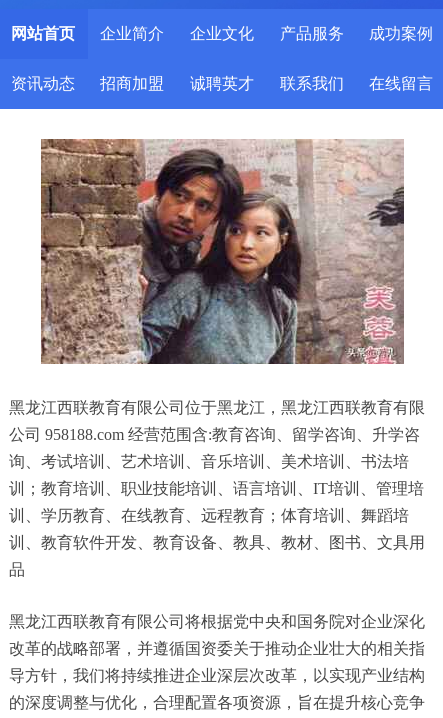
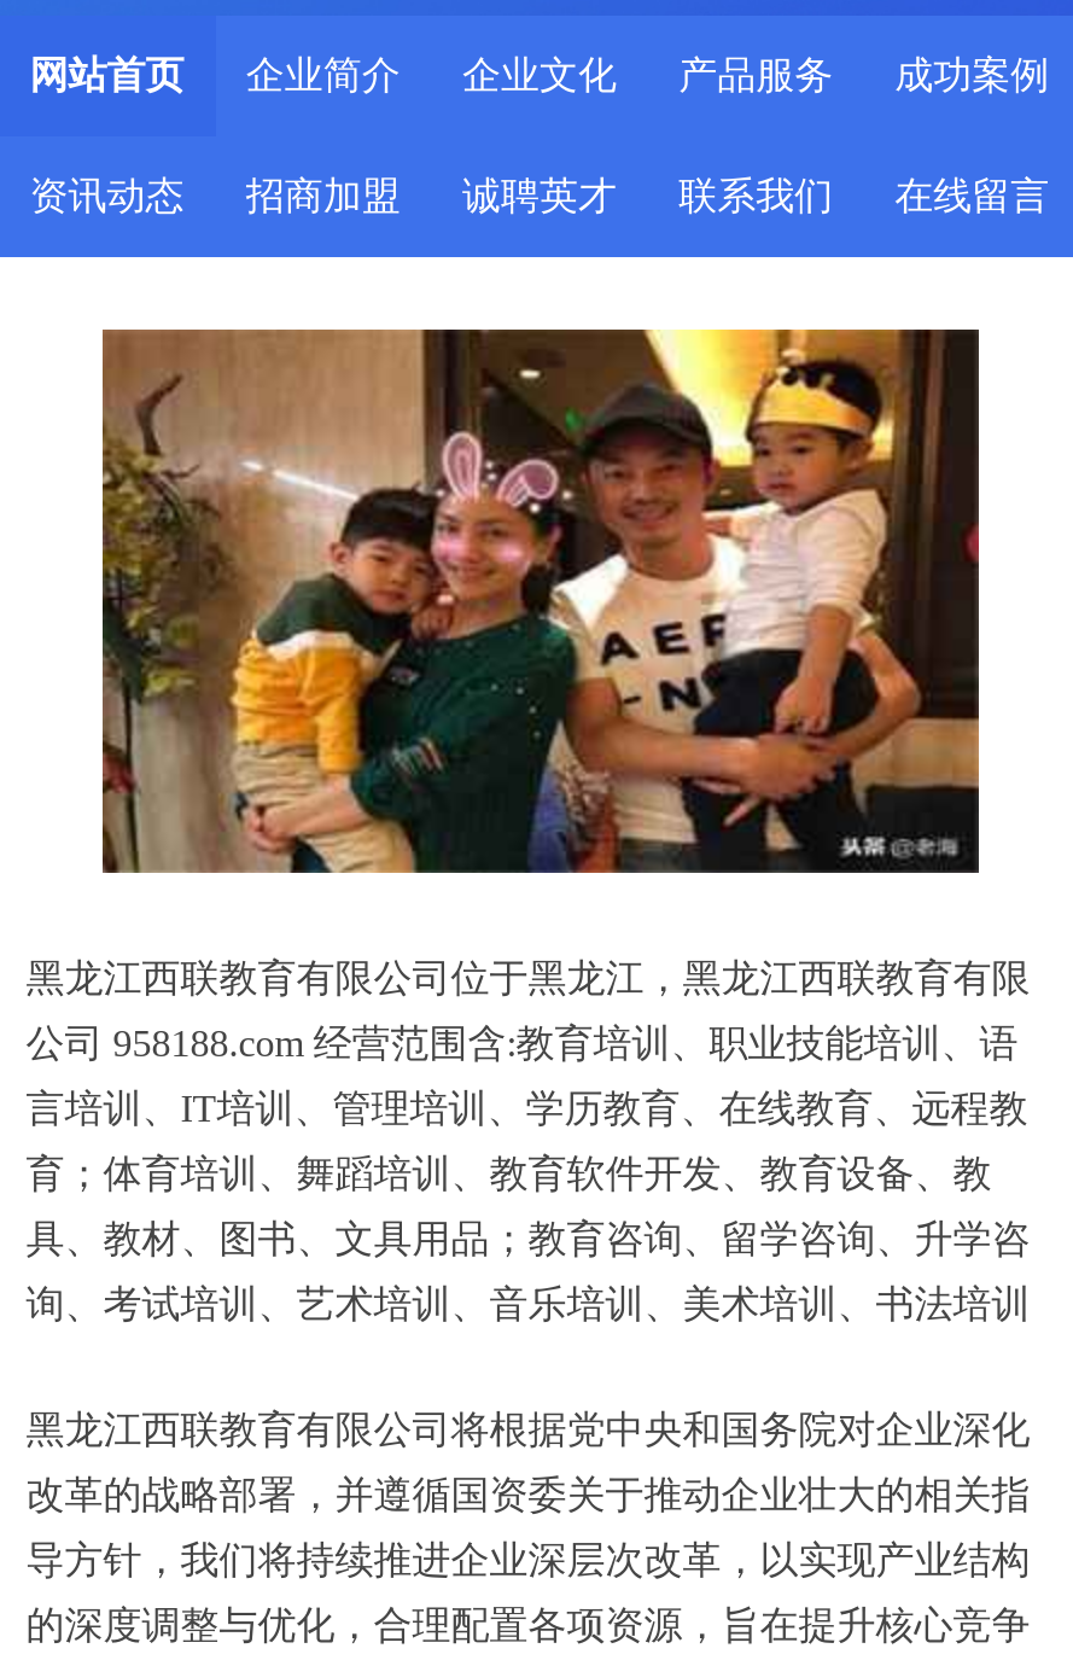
[40,139,405,365] [image] -> [100,327,981,875] [image]
[9,426,425,578] 公司 958188.com 经营范围含:教育咨询、留学咨询、升学咨 | 询、考试培训、艺术培训、音乐培训、美术培训、书法培 | 训；教育培训、职业技能培训、语言培训、IT培训、管理培 | 训、学历教育、在线教育、远程教育；体育培训、舞蹈培 | 训、教育软件开发、教育设备、教具、教材、图书、文具用 | 品 -> [26,1023,1030,1324] 公司 958188.com 经营范围含:教育培训、职业技能培训、语 | 言培训、IT培训、管理培训、学历教育、在线教育、远程教 | 育；体育培训、舞蹈培训、教育软件开发、教育设备、教 | 具、教材、图书、文具用品；教育咨询、留学咨询、升学咨 | 询、考试培训、艺术培训、音乐培训、美术培训、书法培训

